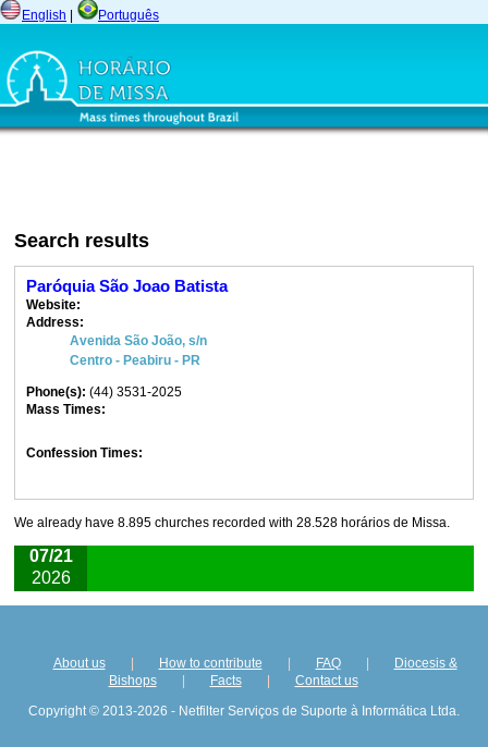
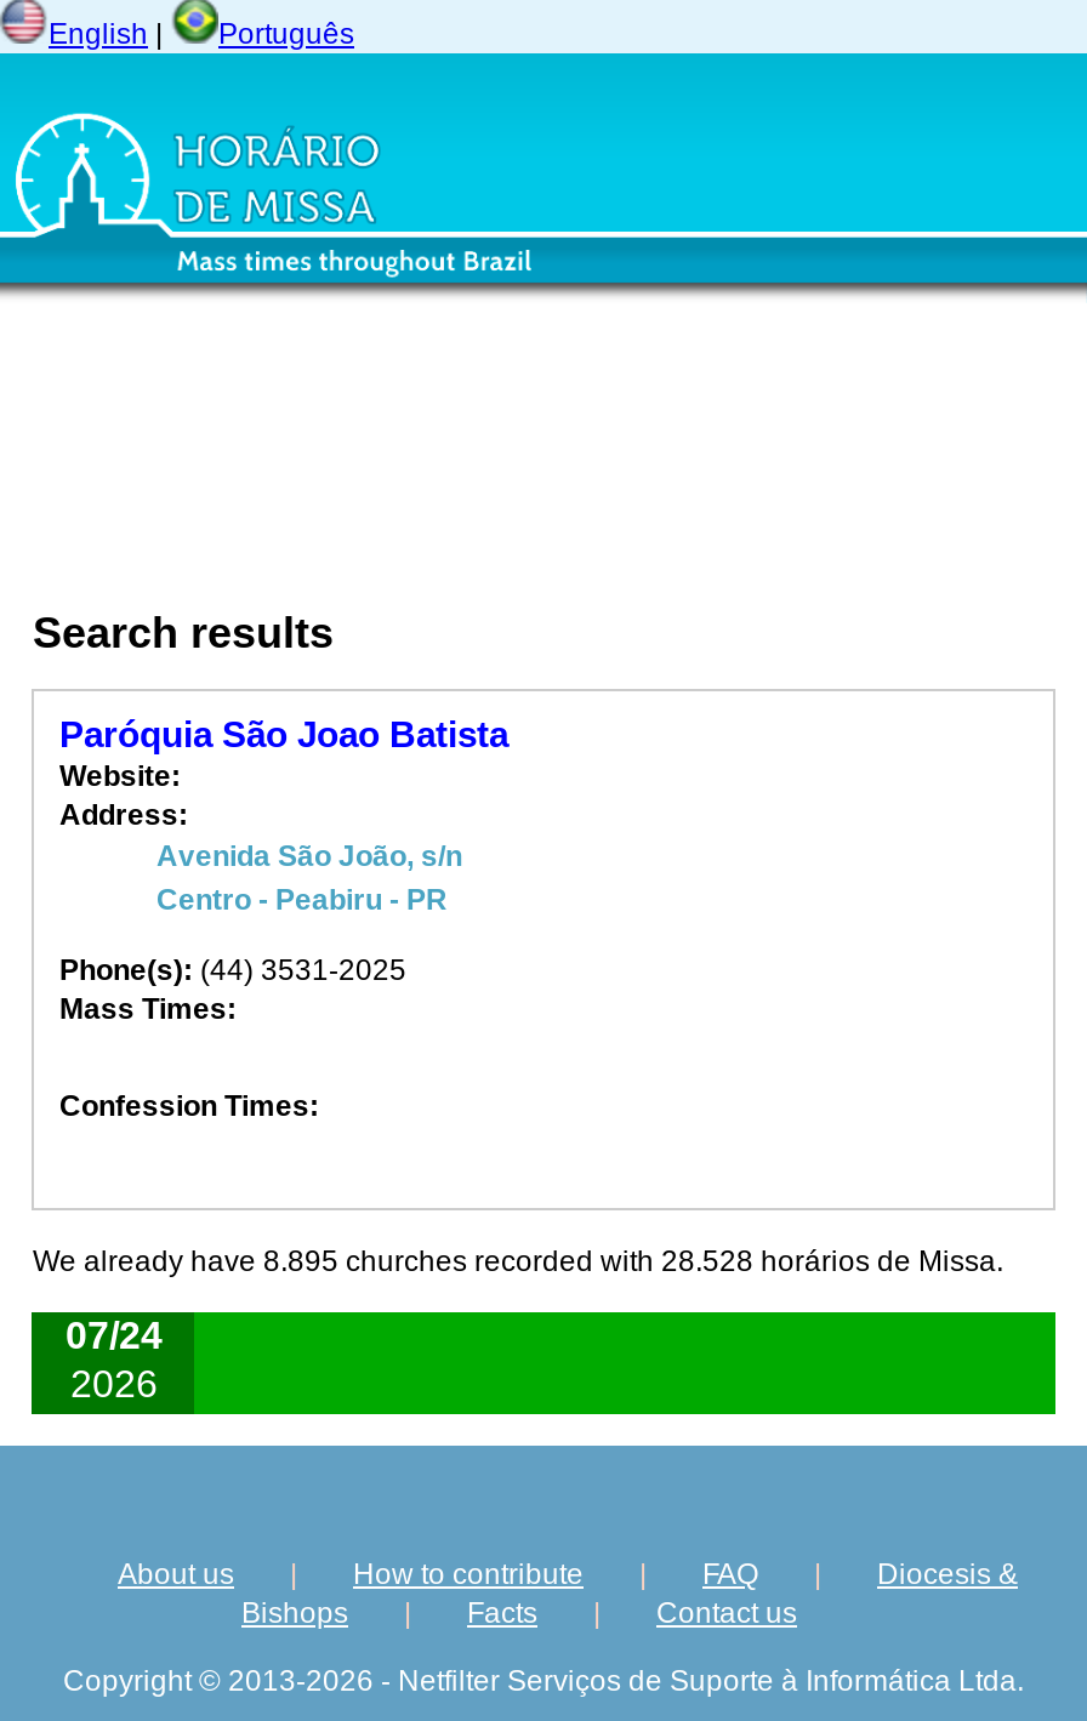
[29,547,73,565] 07/21 -> [65,1315,162,1356] 07/24

